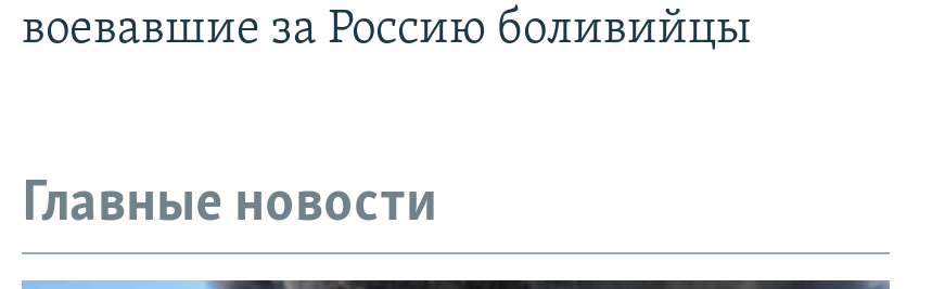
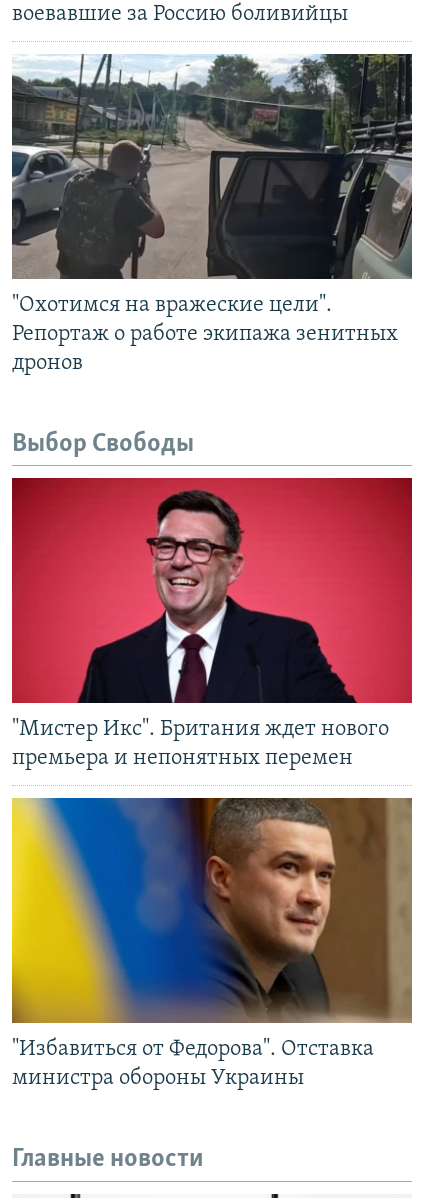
none -> [11,53,413,458] [image] | "Охотимся на вражеские цели". | Репортаж о работе экипажа зенитных | дронов | Выбор Свободы
none -> [11,477,413,770] [image] | "Мистер Икс". Британия ждет нового | премьера и непонятных перемен
none -> [11,797,412,1090] [image] | "Избавиться от Федорова". Отставка | министра обороны Украины

